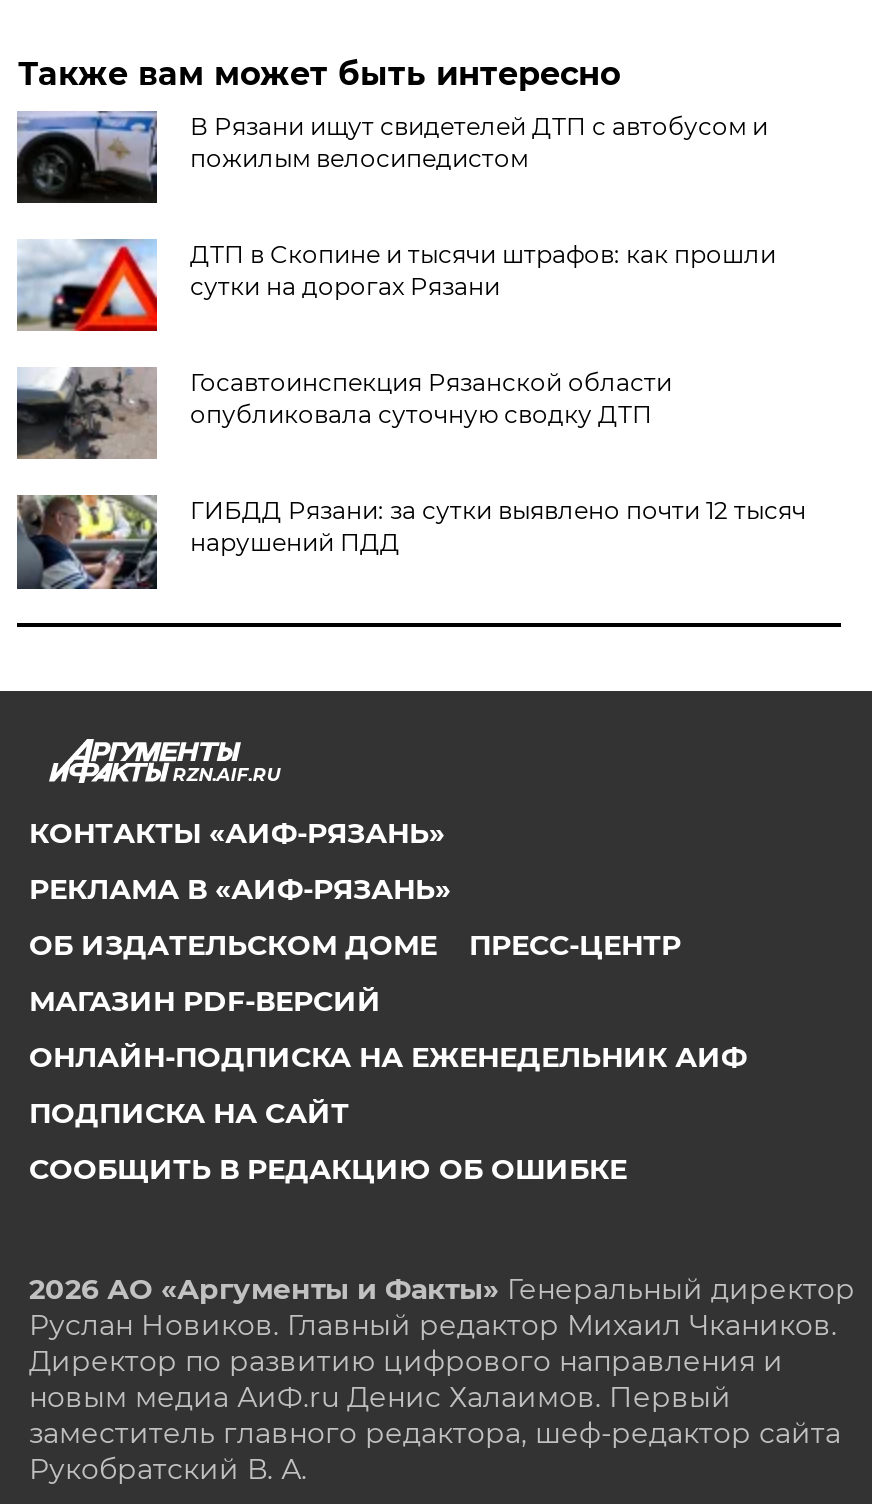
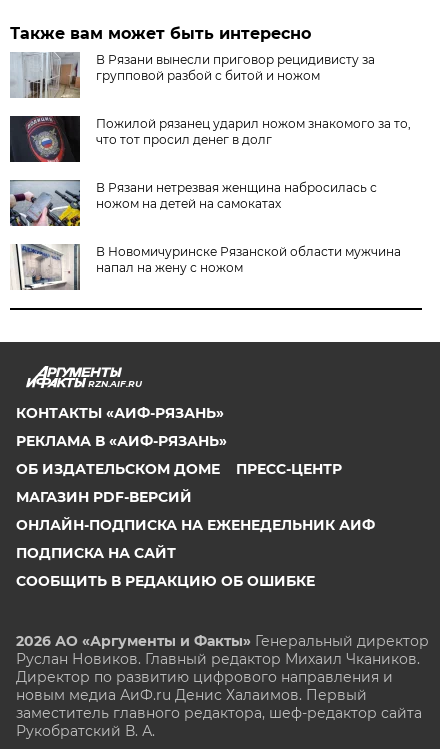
[15,111,768,203] [image] | В Рязани ищут свидетелей ДТП с автобусом и | пожилым велосипедистом -> [10,52,375,99] [image] | В Рязани вынесли приговор рецидивисту за | групповой разбой с битой и ножом
[15,239,776,333] [image] | ДТП в Скопине и тысячи штрафов: как прошли | сутки на дорогах Рязани -> [9,115,411,163] [image] | Пожилой рязанец ударил ножом знакомого за то, | что тот просил денег в долг
[17,367,672,461] [image] | Госавтоинспекция Рязанской области | опубликовала суточную сводку ДТП -> [9,179,377,227] [image] | В Рязани нетрезвая женщина набросилась с | ножом на детей на самокатах
[15,493,806,591] [image] | ГИБДД Рязани: за сутки выявлено почти 12 тысяч | нарушений ПДД -> [10,244,401,291] [image] | В Новомичуринске Рязанской области мужчина | напал на жену с ножом

